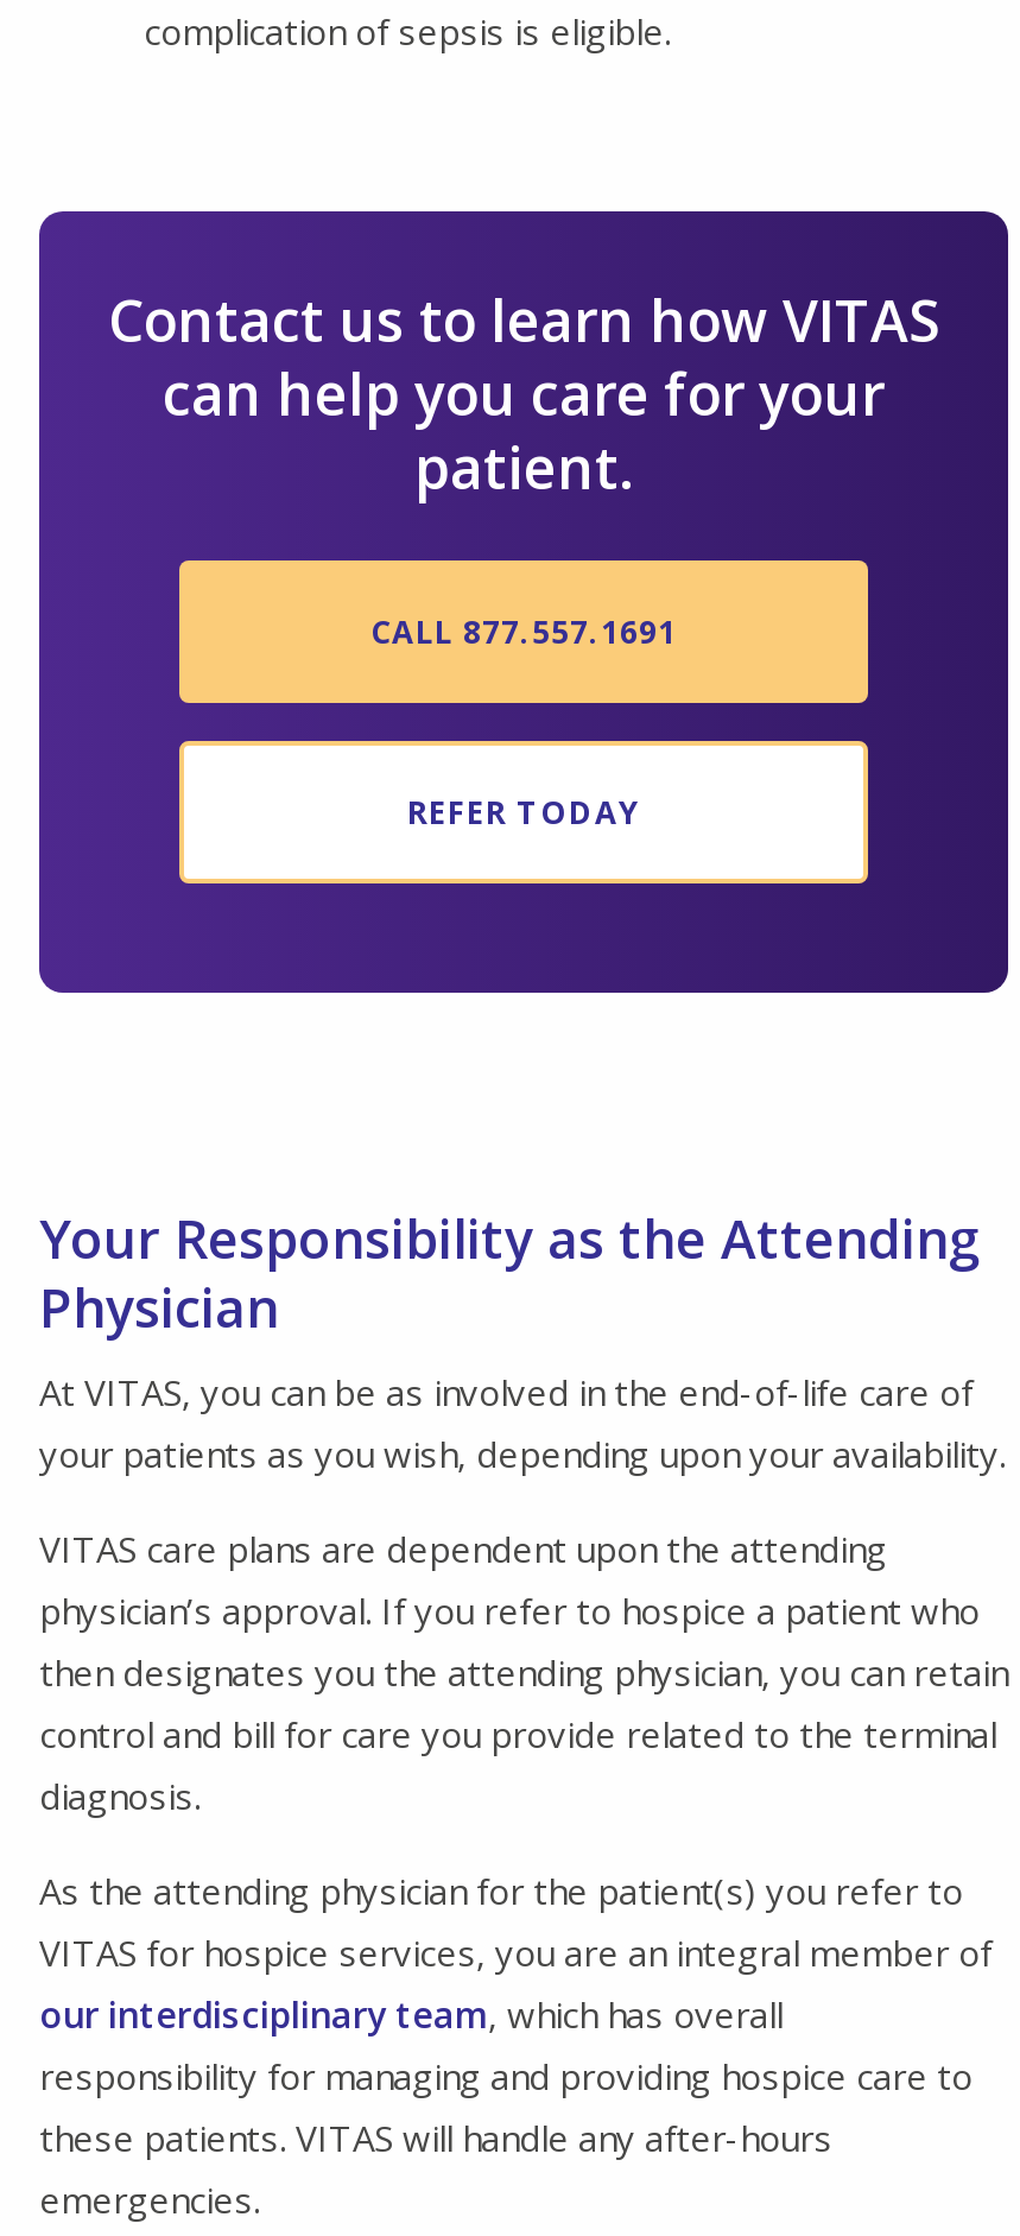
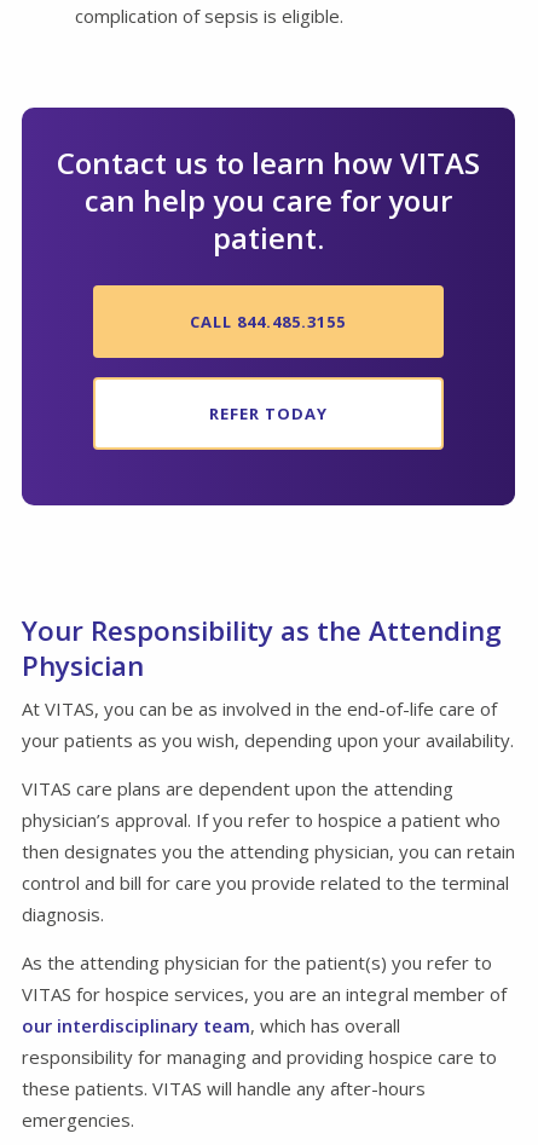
[370,609,677,652] CALL 877.557.1691 -> [190,310,346,332] CALL 844.485.3155

